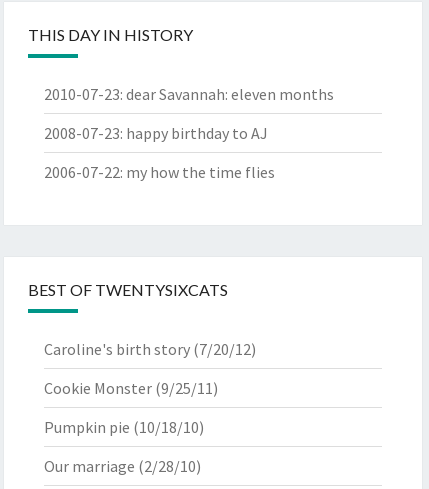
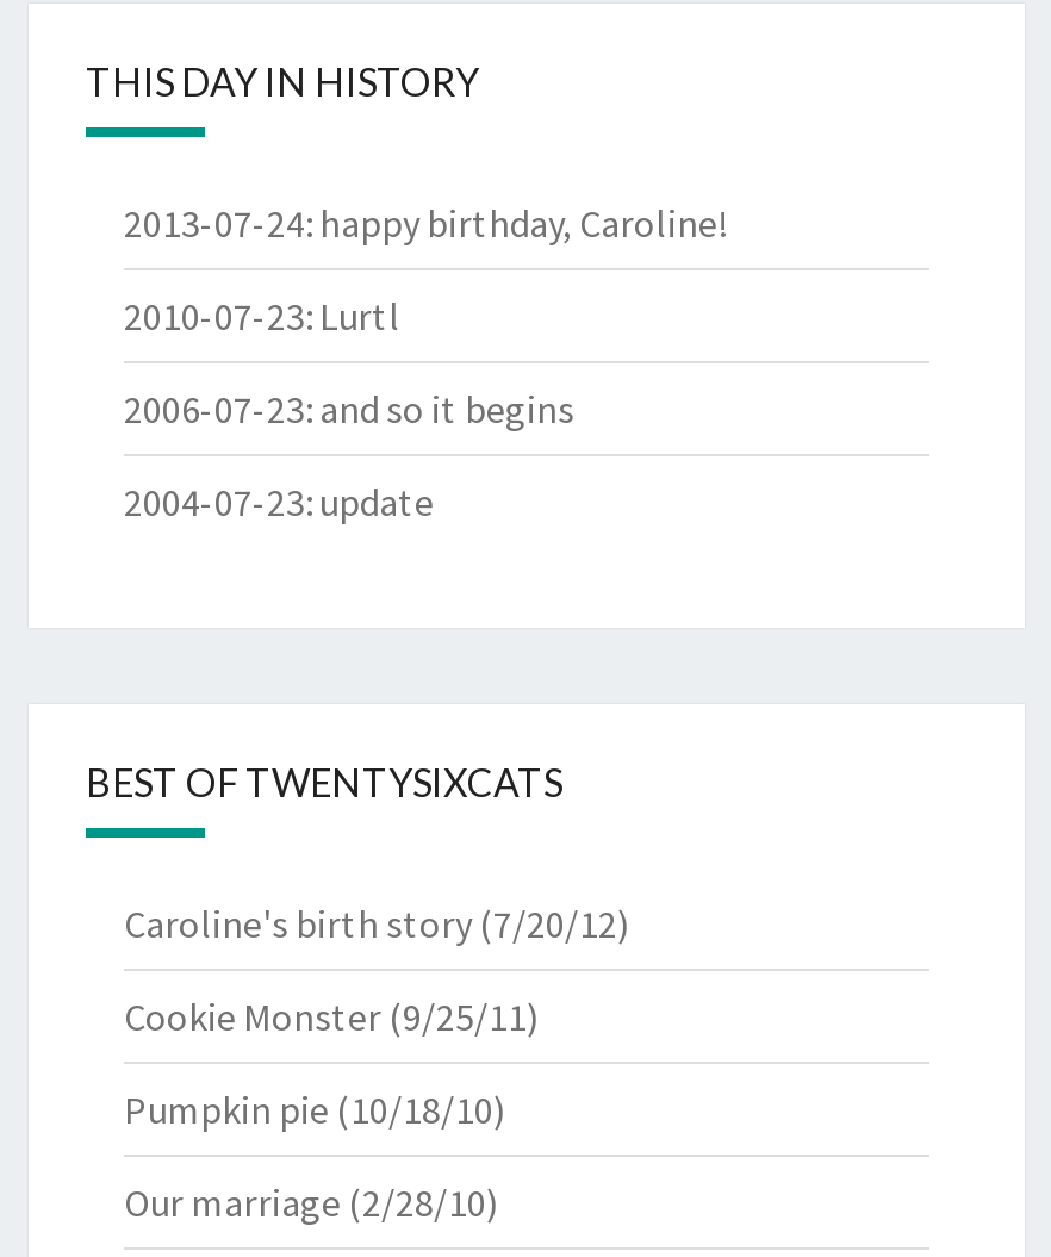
[44,84,334,182] 2010-07-23: dear Savannah: eleven months | 2008-07-23: happy birthday to AJ | 2006-07-22: my how the time flies -> [124,200,727,526] 2013-07-24: happy birthday, Caroline! | 2010-07-23: Lurtl | 2006-07-23: and so it begins | 2004-07-23: update

